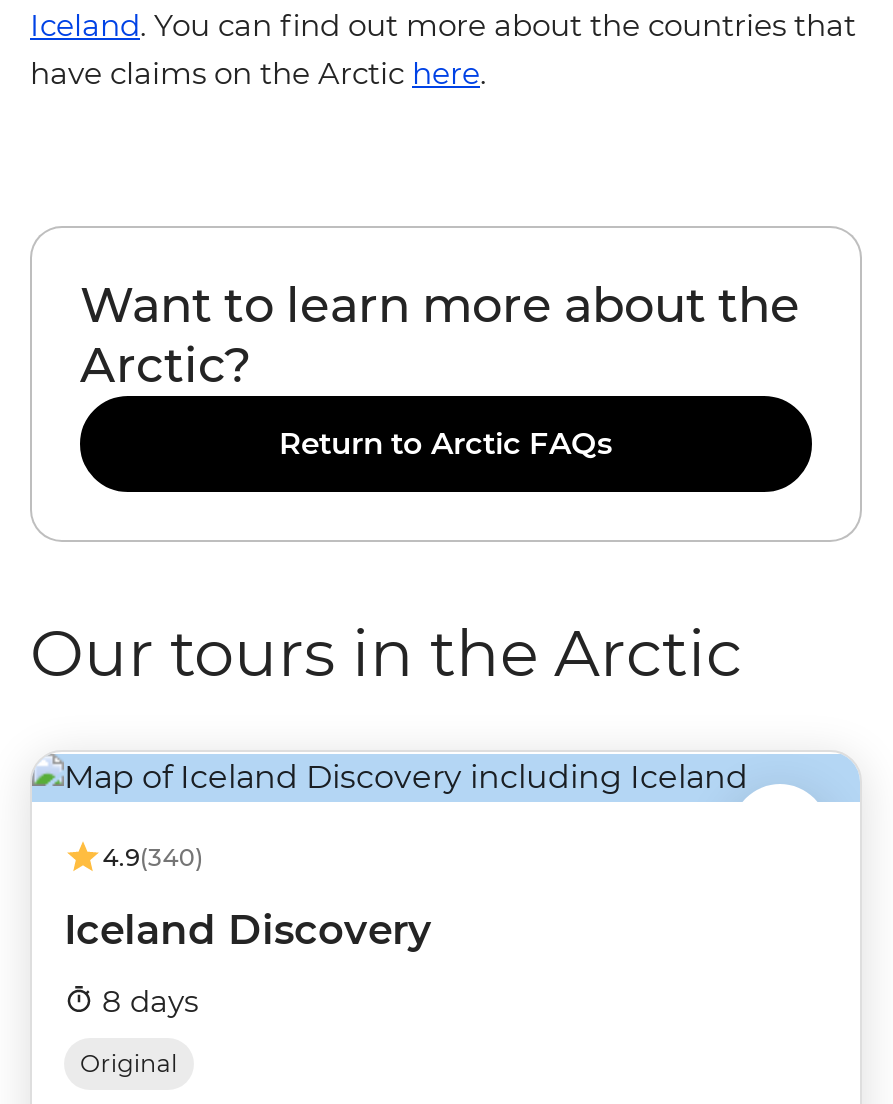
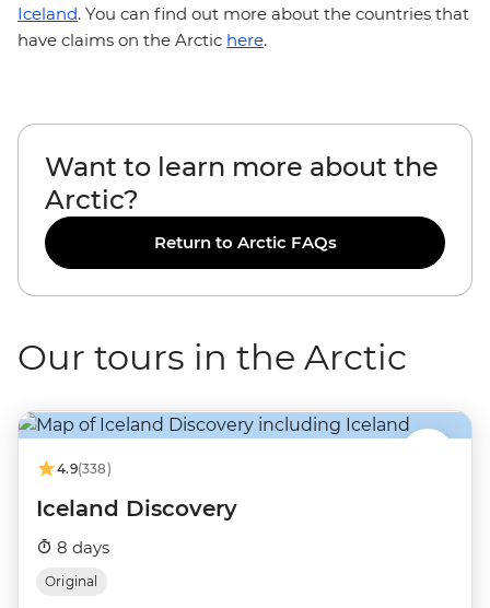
[102,842,204,872] 4.9(340) -> [57,460,111,477] 4.9(338)

